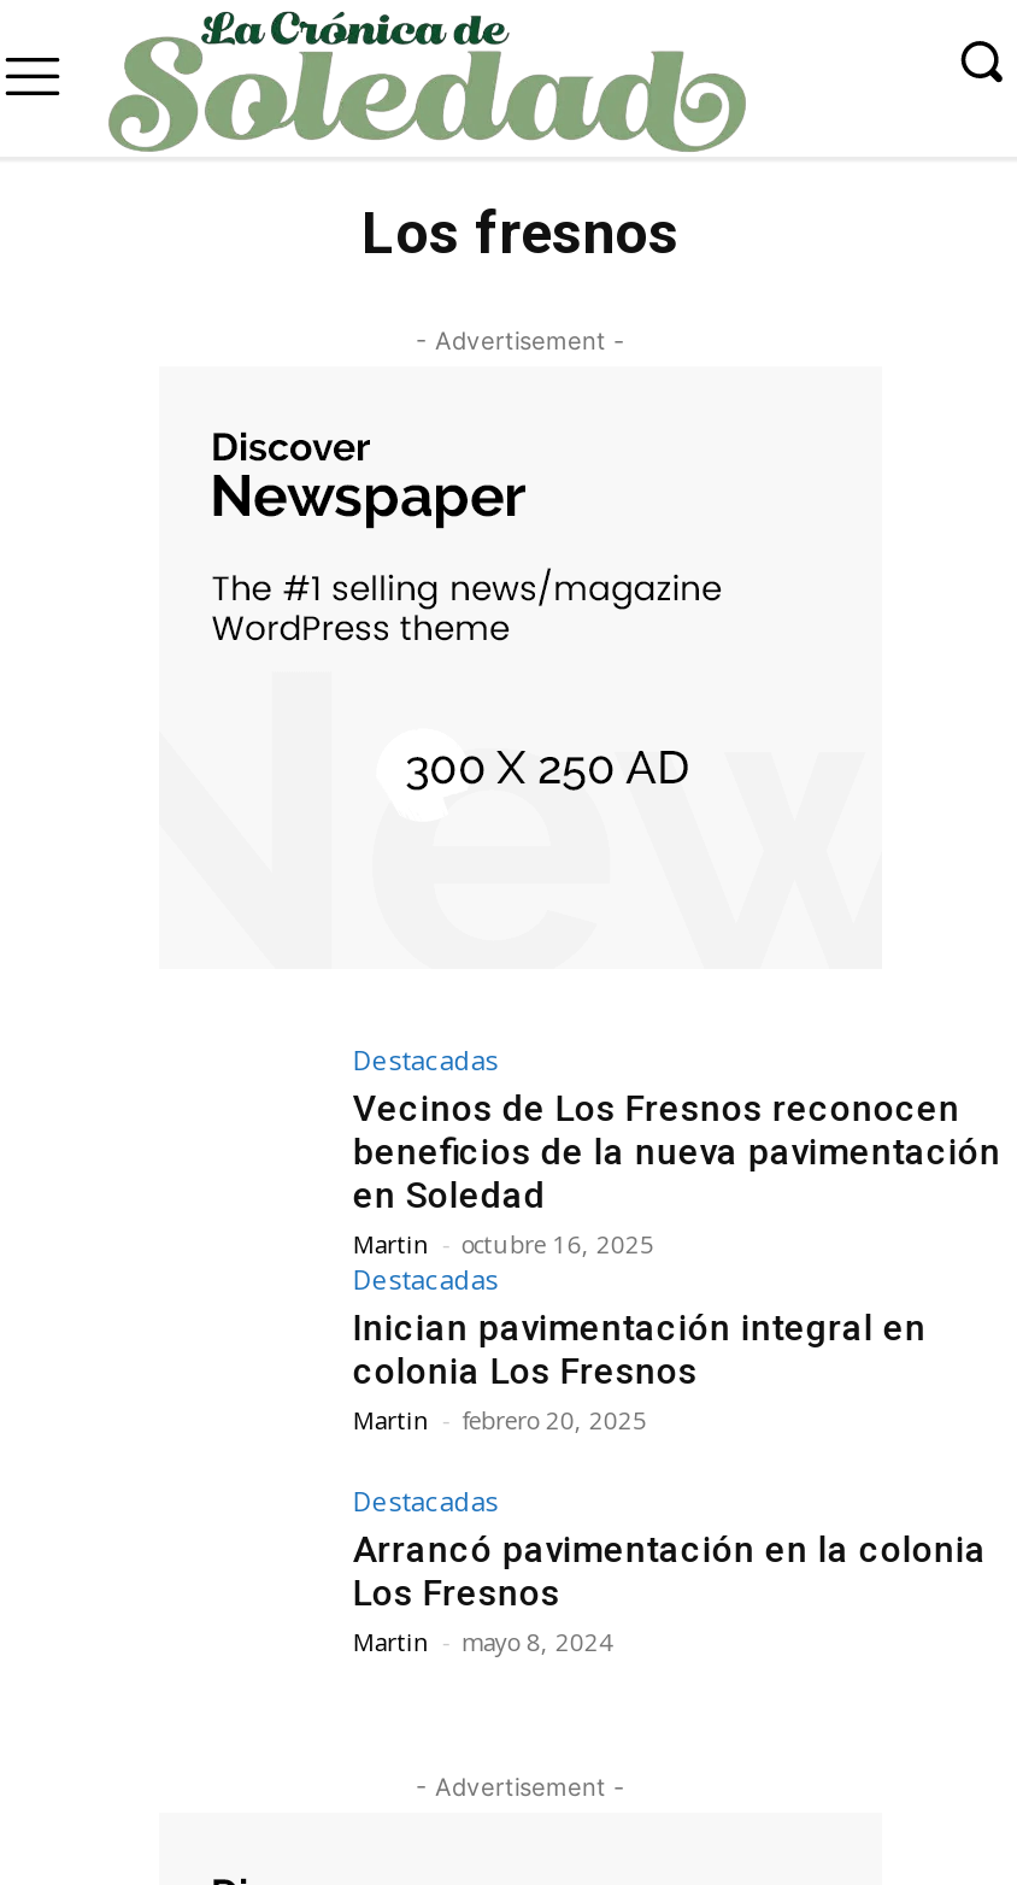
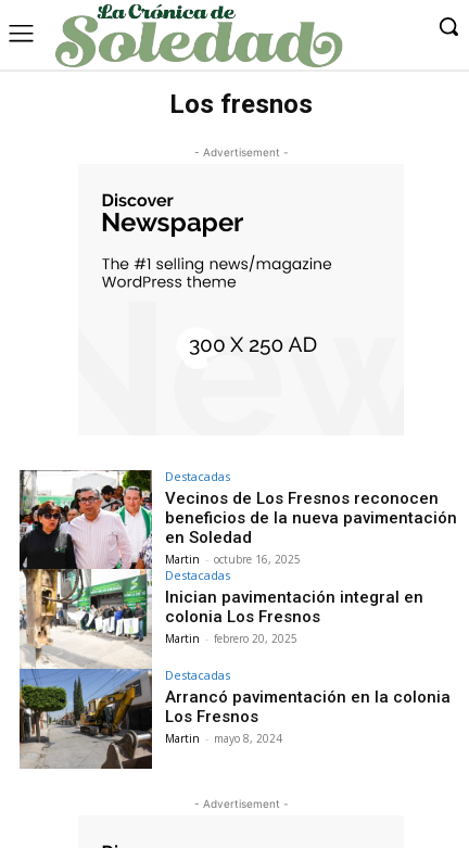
none -> [18,469,153,770] [image]

